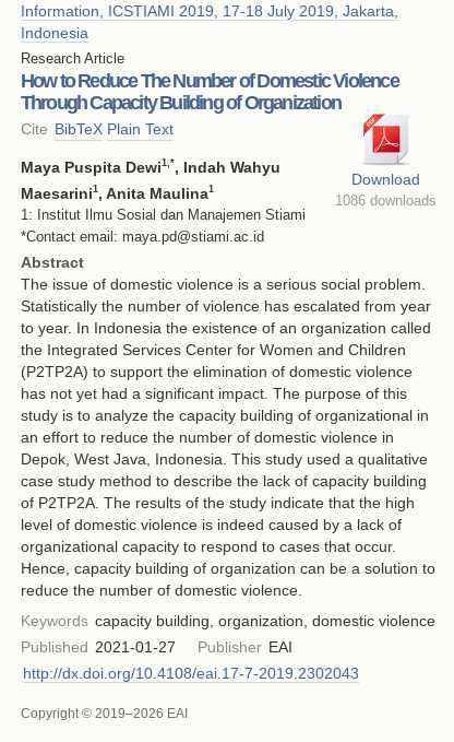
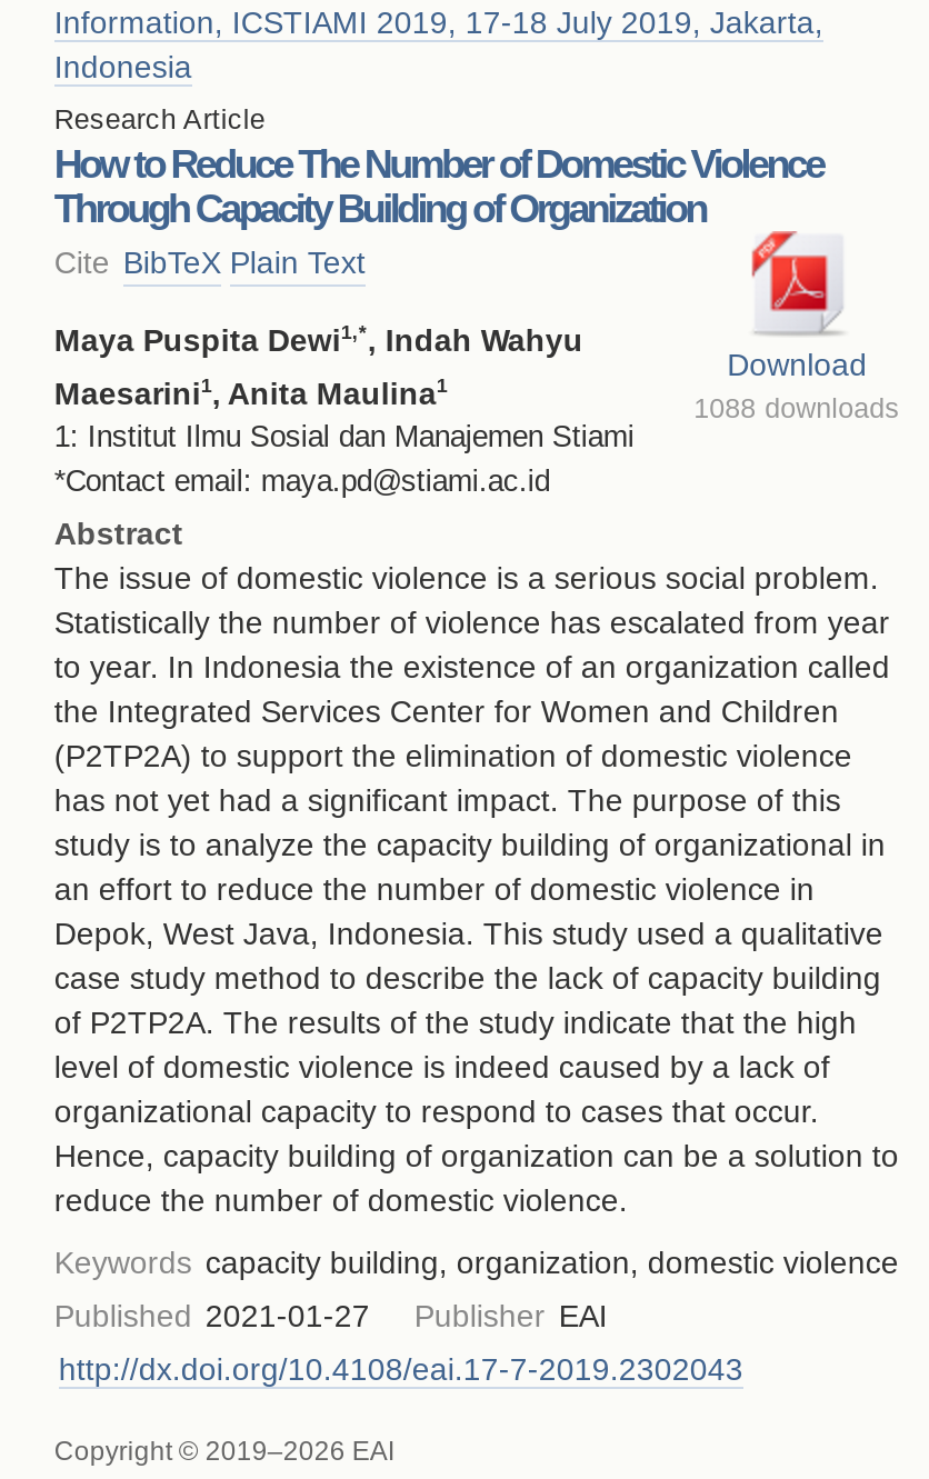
[335,193,436,208] 1086 downloads -> [694,393,900,424] 1088 downloads

